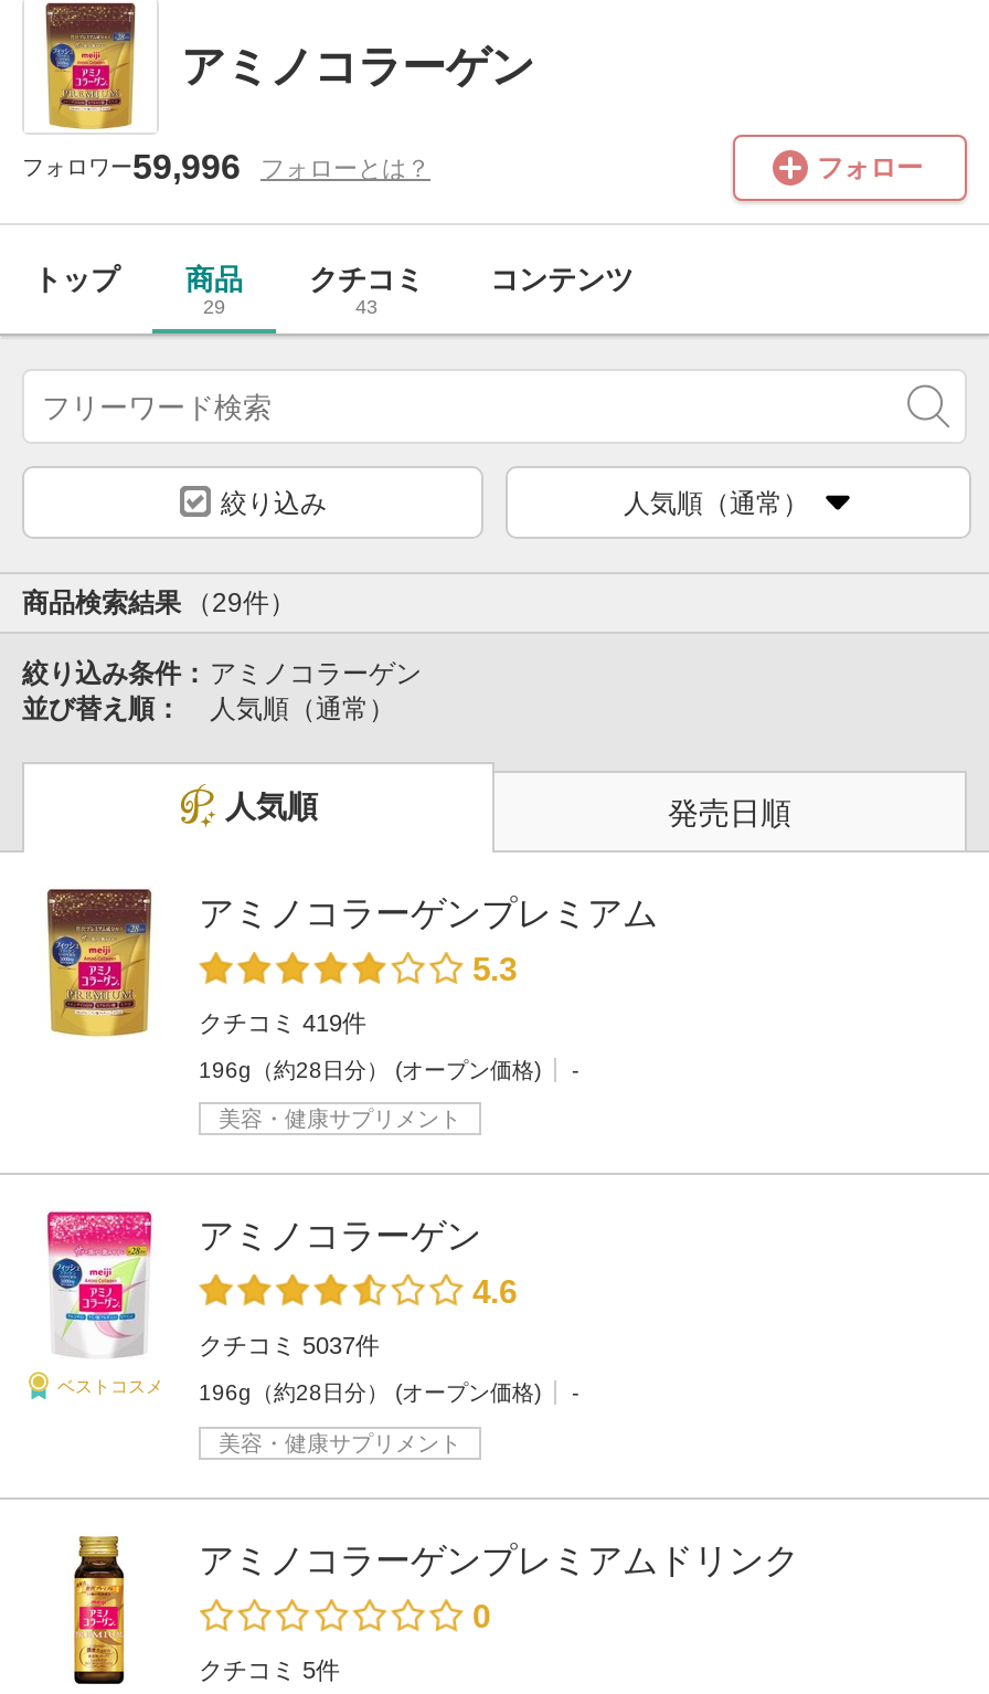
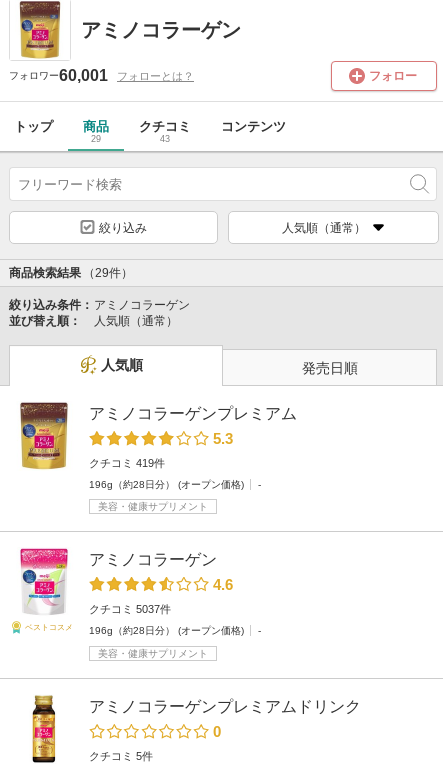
[22,148,430,186] フォロワー59,996 フォローとは？ -> [9,67,194,84] フォロワー60,001 フォローとは？

